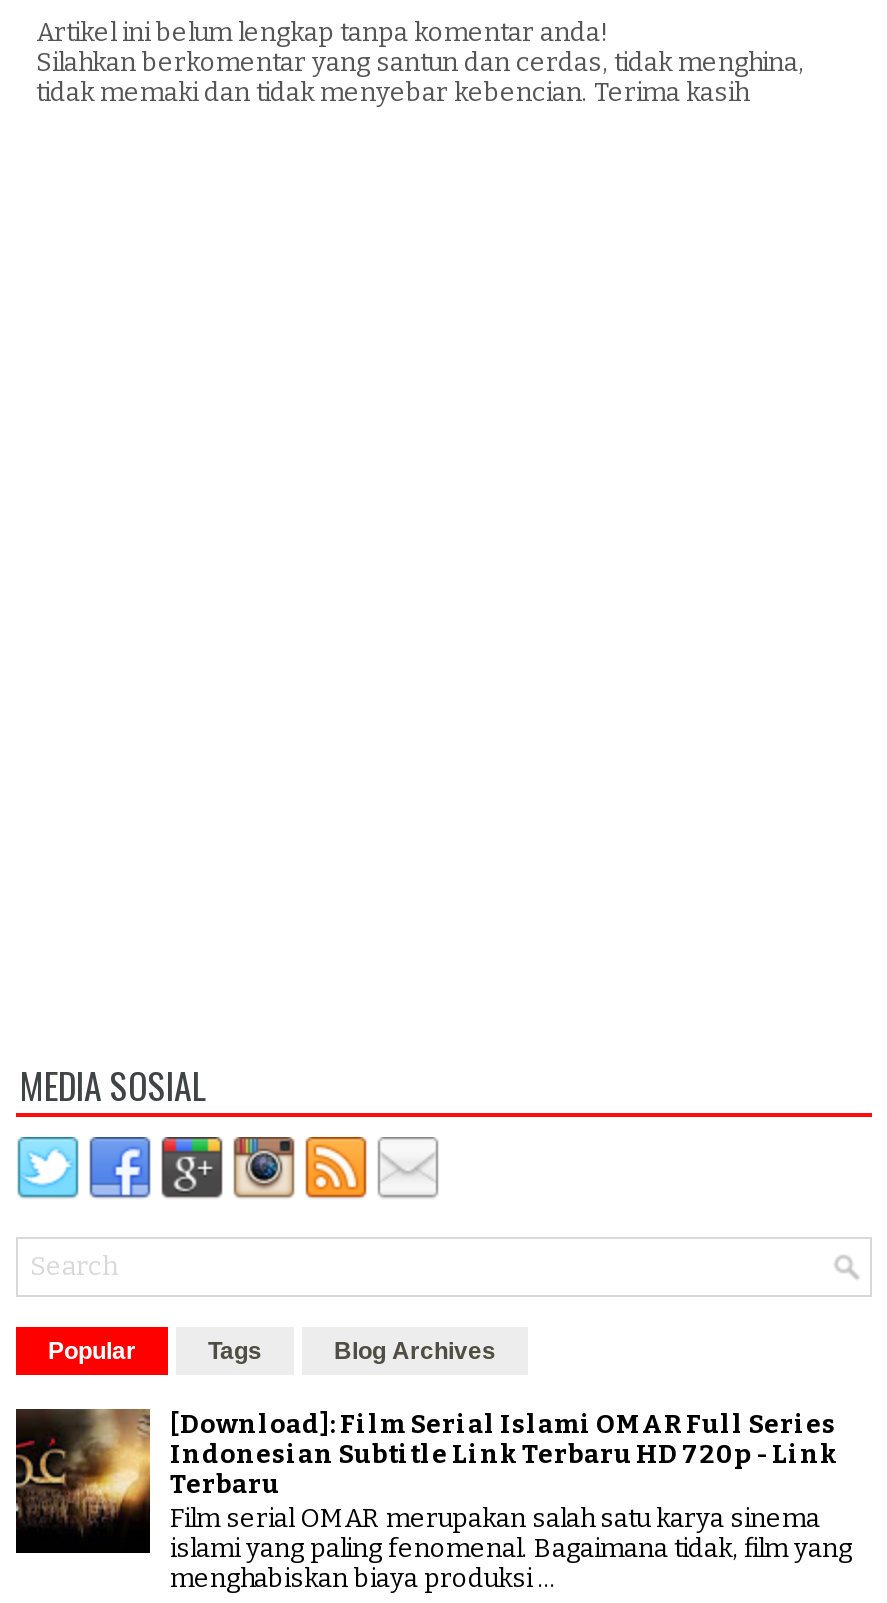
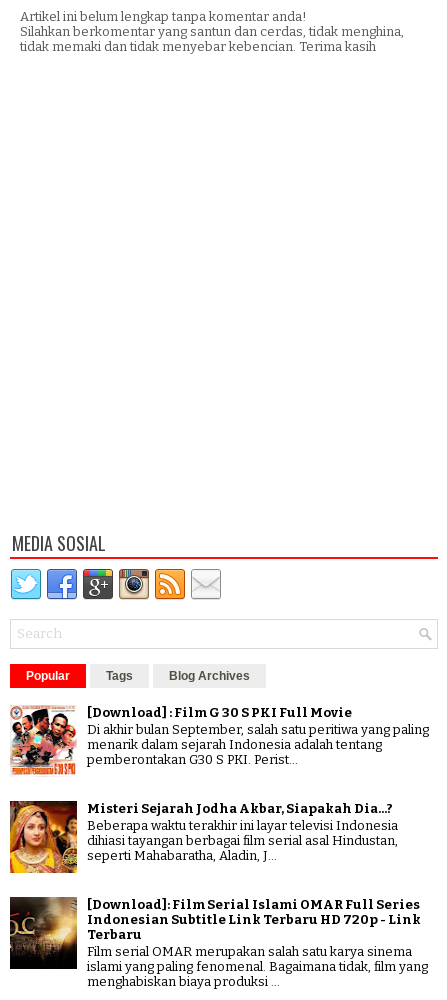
none -> [9,800,78,874] [image]
none -> [10,704,429,863] [image] | [Download] : Film G 30 S PKI Full Movie | Di akhir bulan September, salah satu peritiwa yang paling | menarik dalam sejarah Indonesia adalah tentang | pemberontakan G30 S PKI. Perist... | Misteri Sejarah Jodha Akbar, Siapakah Dia...? | Beberapa waktu terakhir ini layar televisi Indonesia | dihiasi tayangan berbagai film serial asal Hindustan, | seperti Mahabaratha, Aladin, J...

